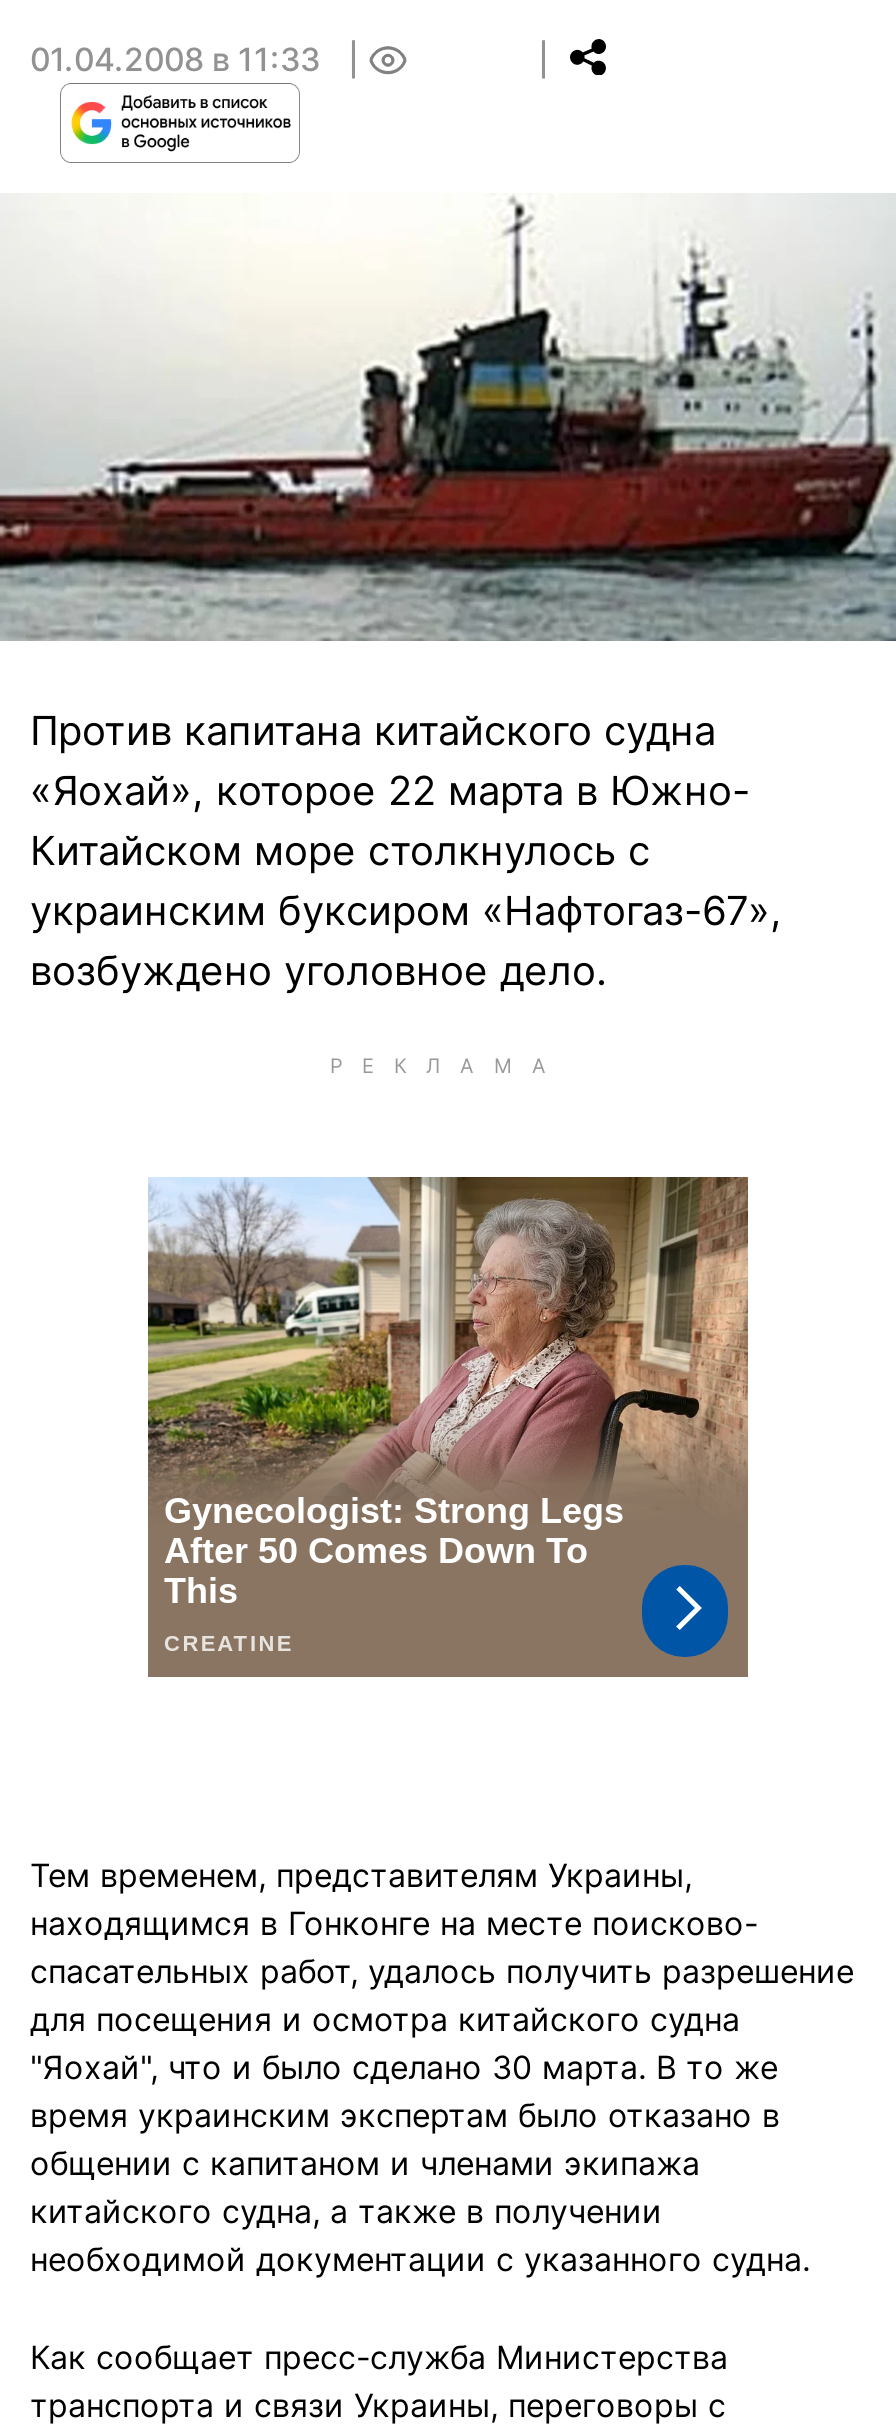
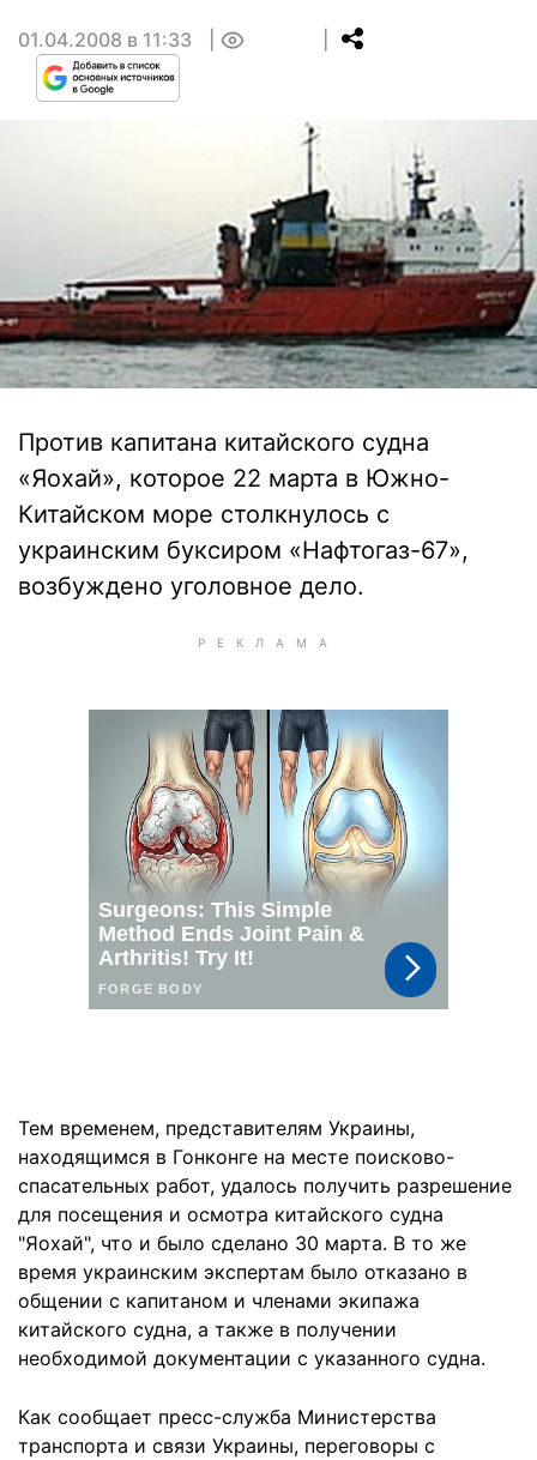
[146,1175,750,1677] [image] -> [89,708,449,1009] [image]

